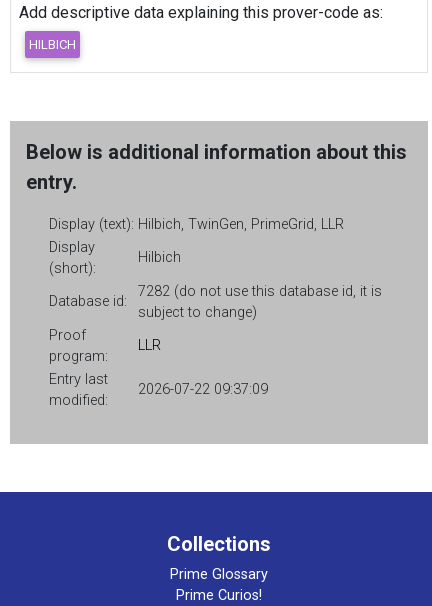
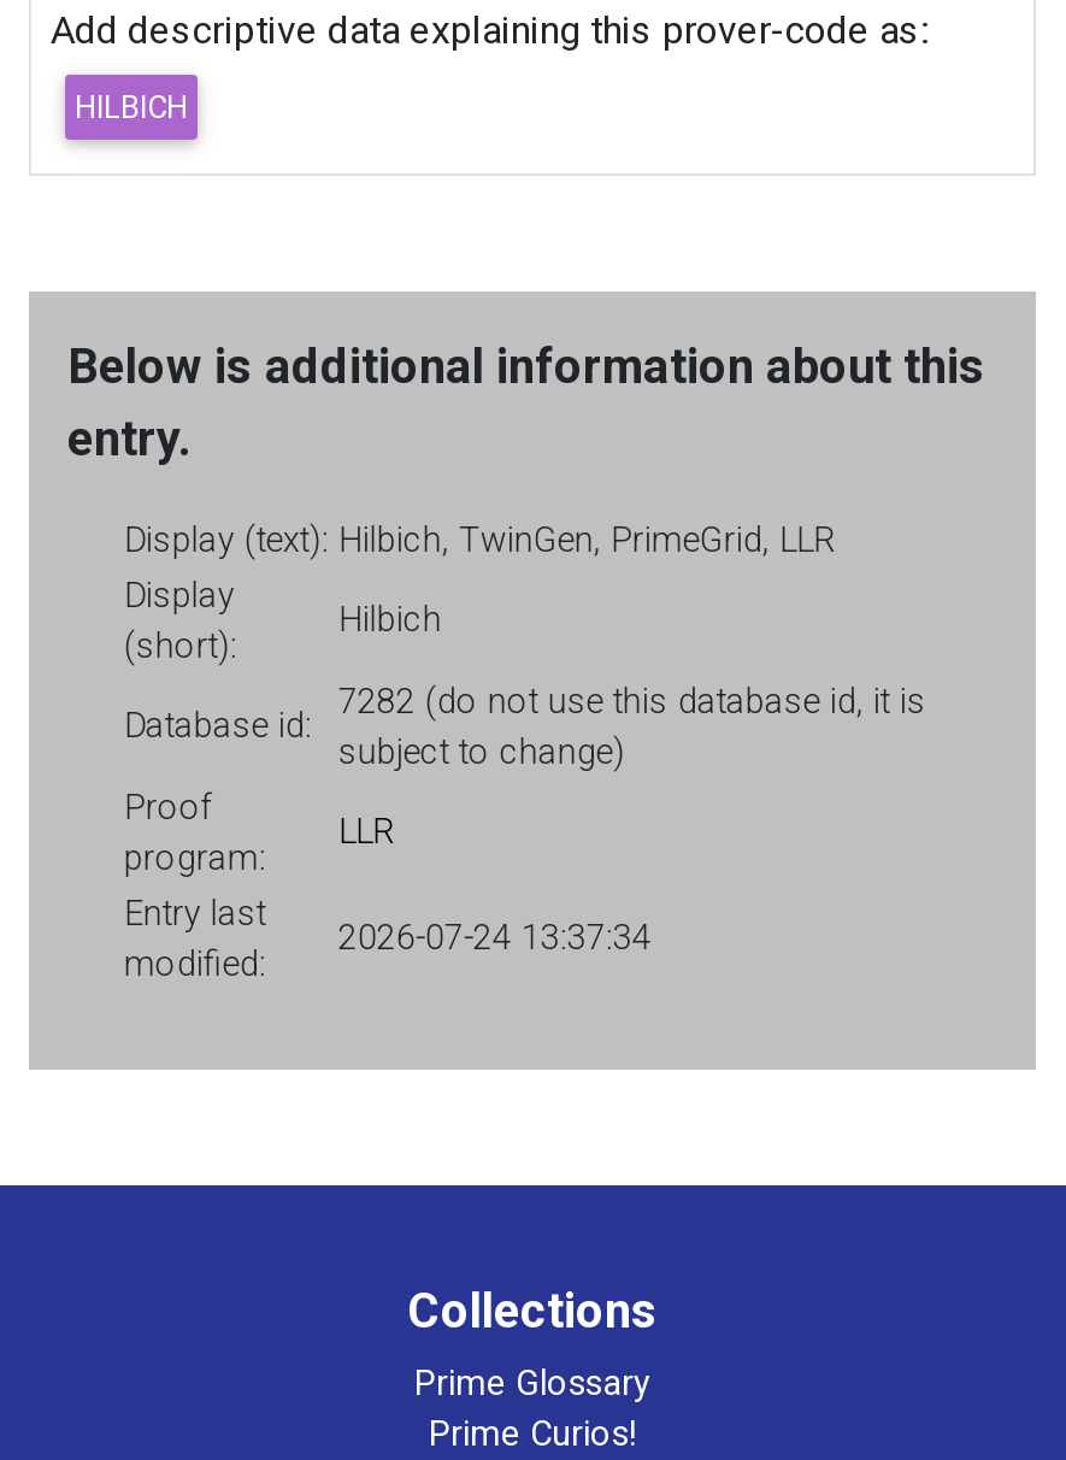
[138,381,268,398] 2026-07-22 09:37:09 -> [338,918,651,959] 2026-07-24 13:37:34

